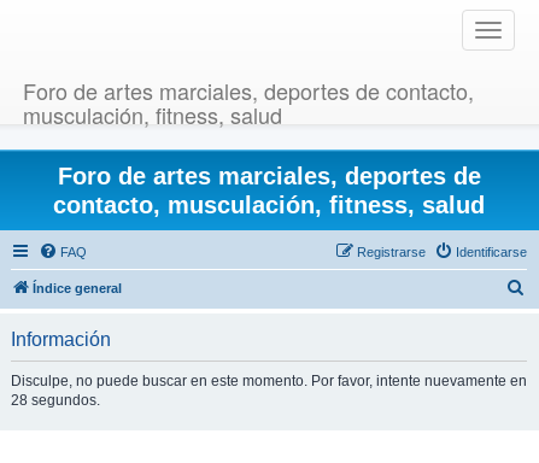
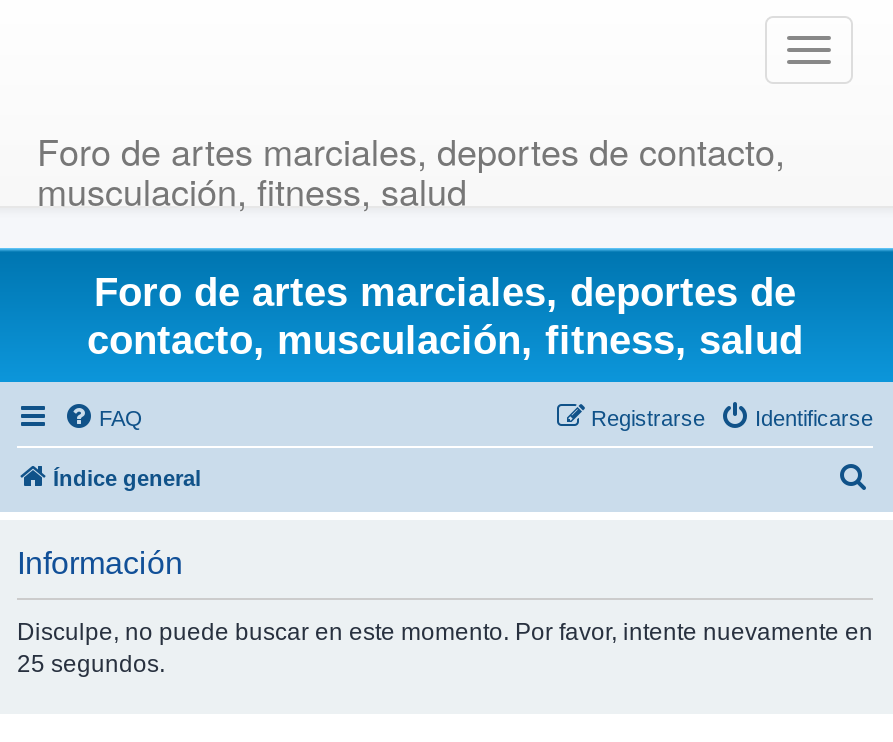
[11,392,100,409] 28 segundos. -> [17,650,165,678] 25 segundos.

